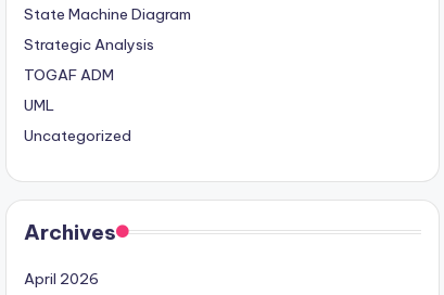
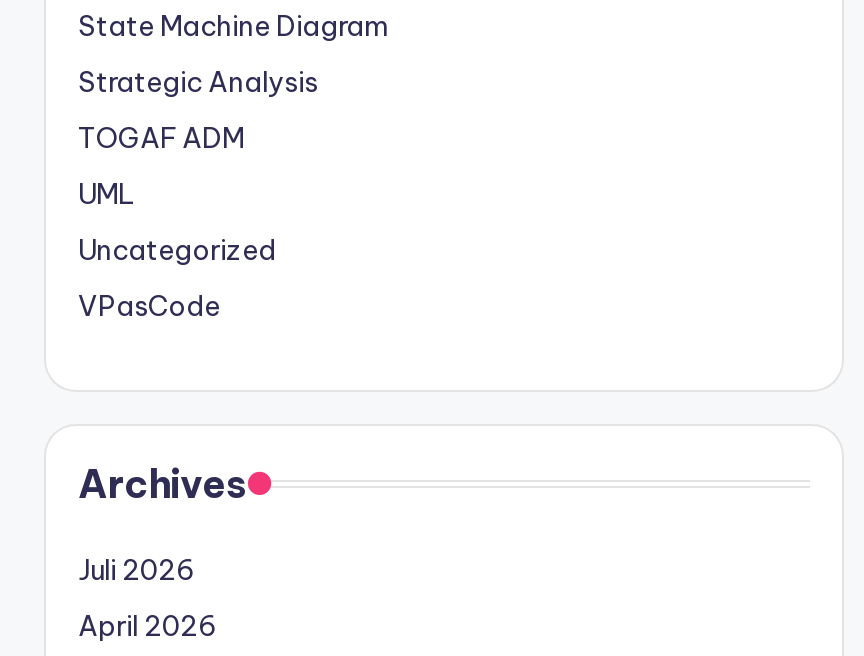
none -> [78,287,220,323] VPasCode
none -> [78,551,194,587] Juli 2026

